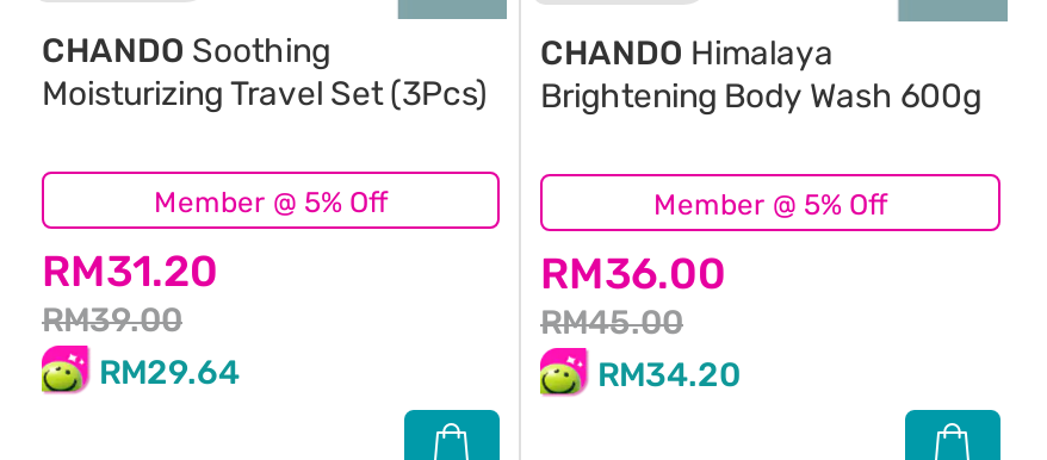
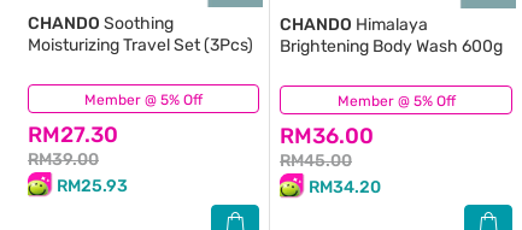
[42,244,218,297] RM31.20 -> [28,121,118,148] RM27.30
[99,353,240,393] RM29.64 -> [57,176,128,196] RM25.93

